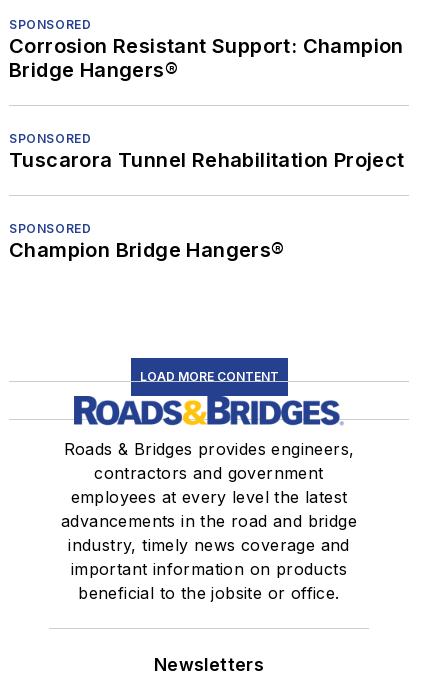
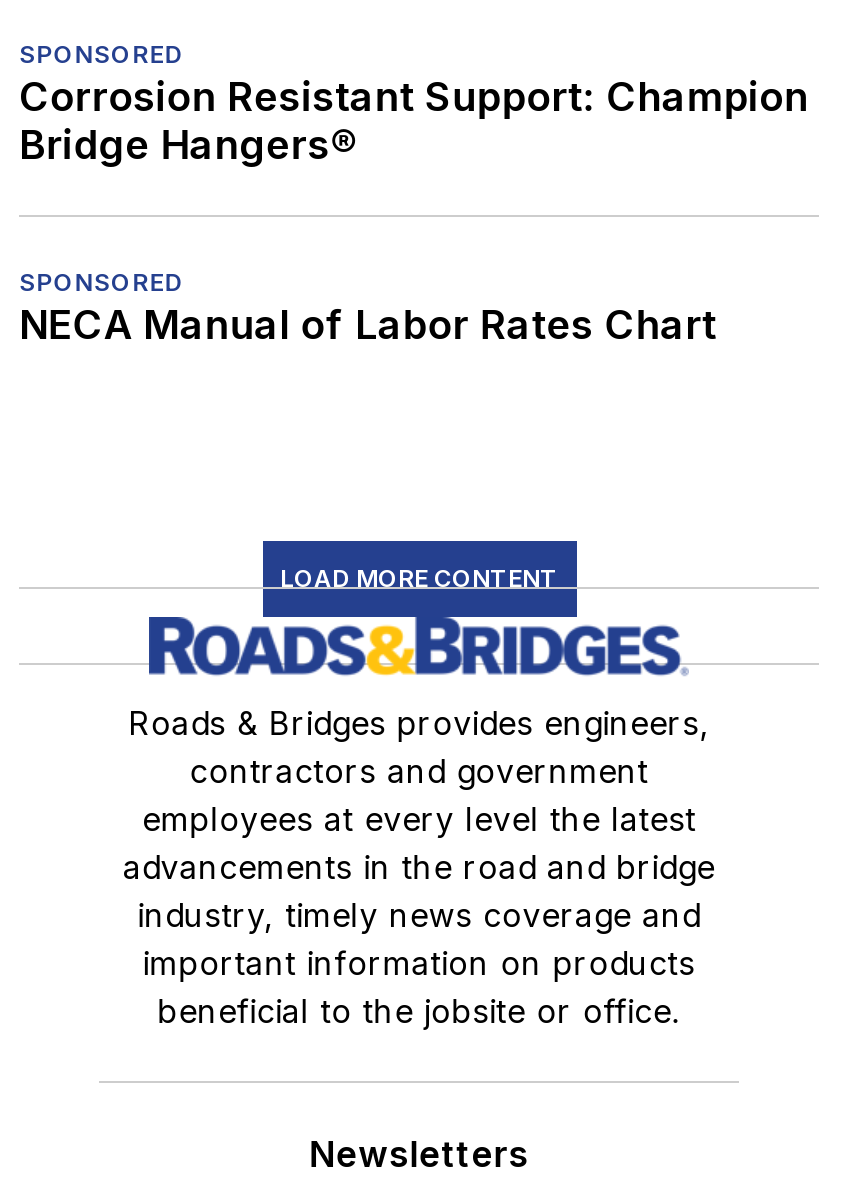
[9,148,405,262] Tuscarora Tunnel Rehabilitation Project | SPONSORED | Champion Bridge Hangers® -> [19,301,717,349] NECA Manual of Labor Rates Chart

